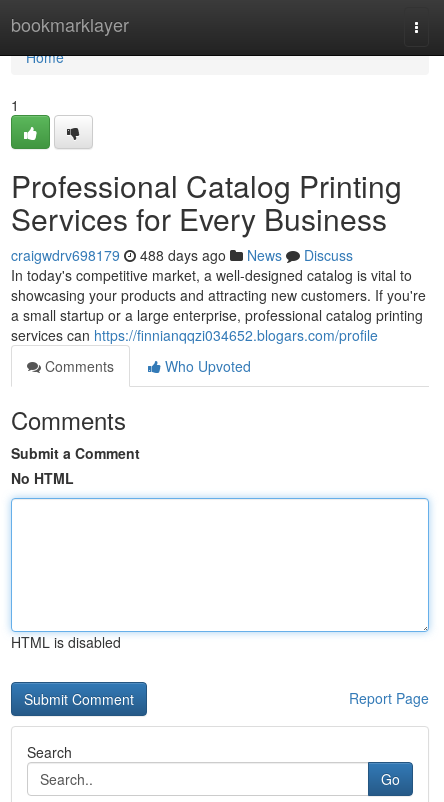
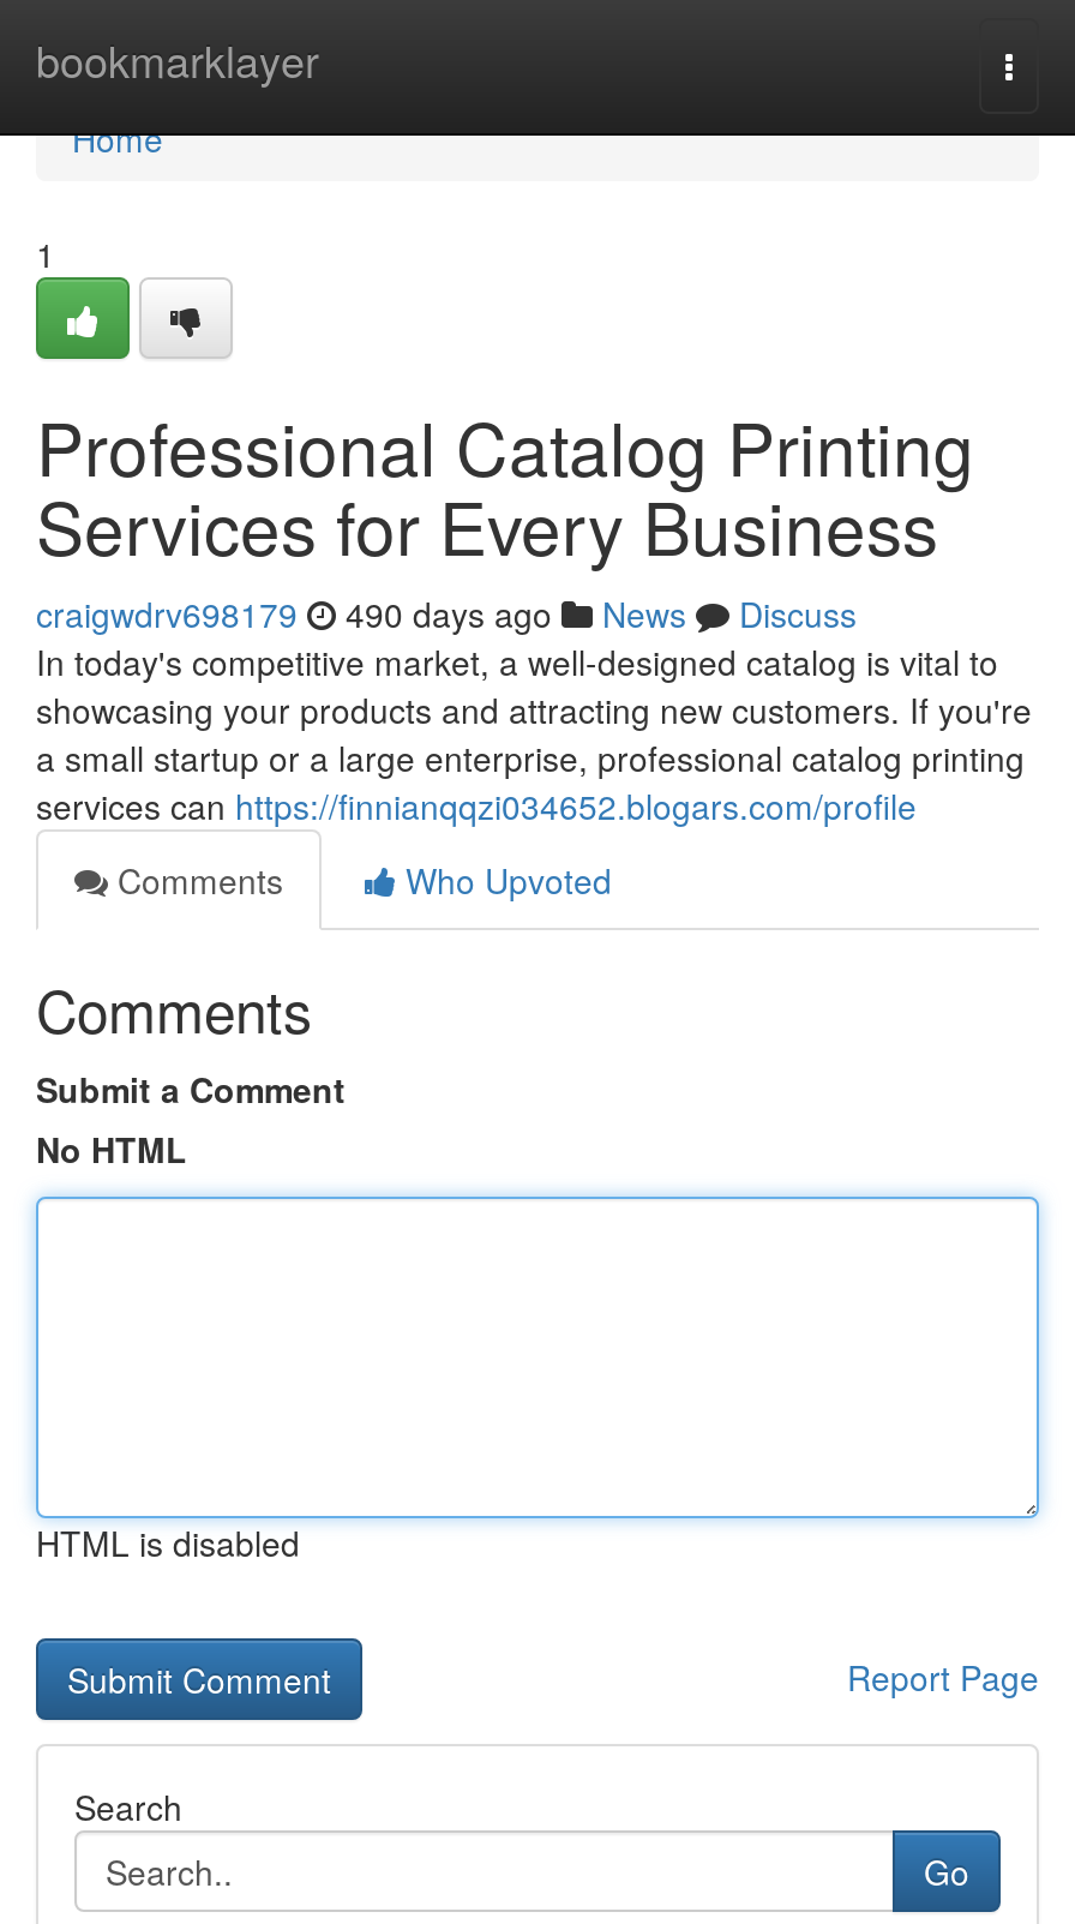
[11,245,353,265] craigwdrv698179 488 days ago News Discuss -> [36,589,857,637] craigwdrv698179 490 days ago News Discuss

